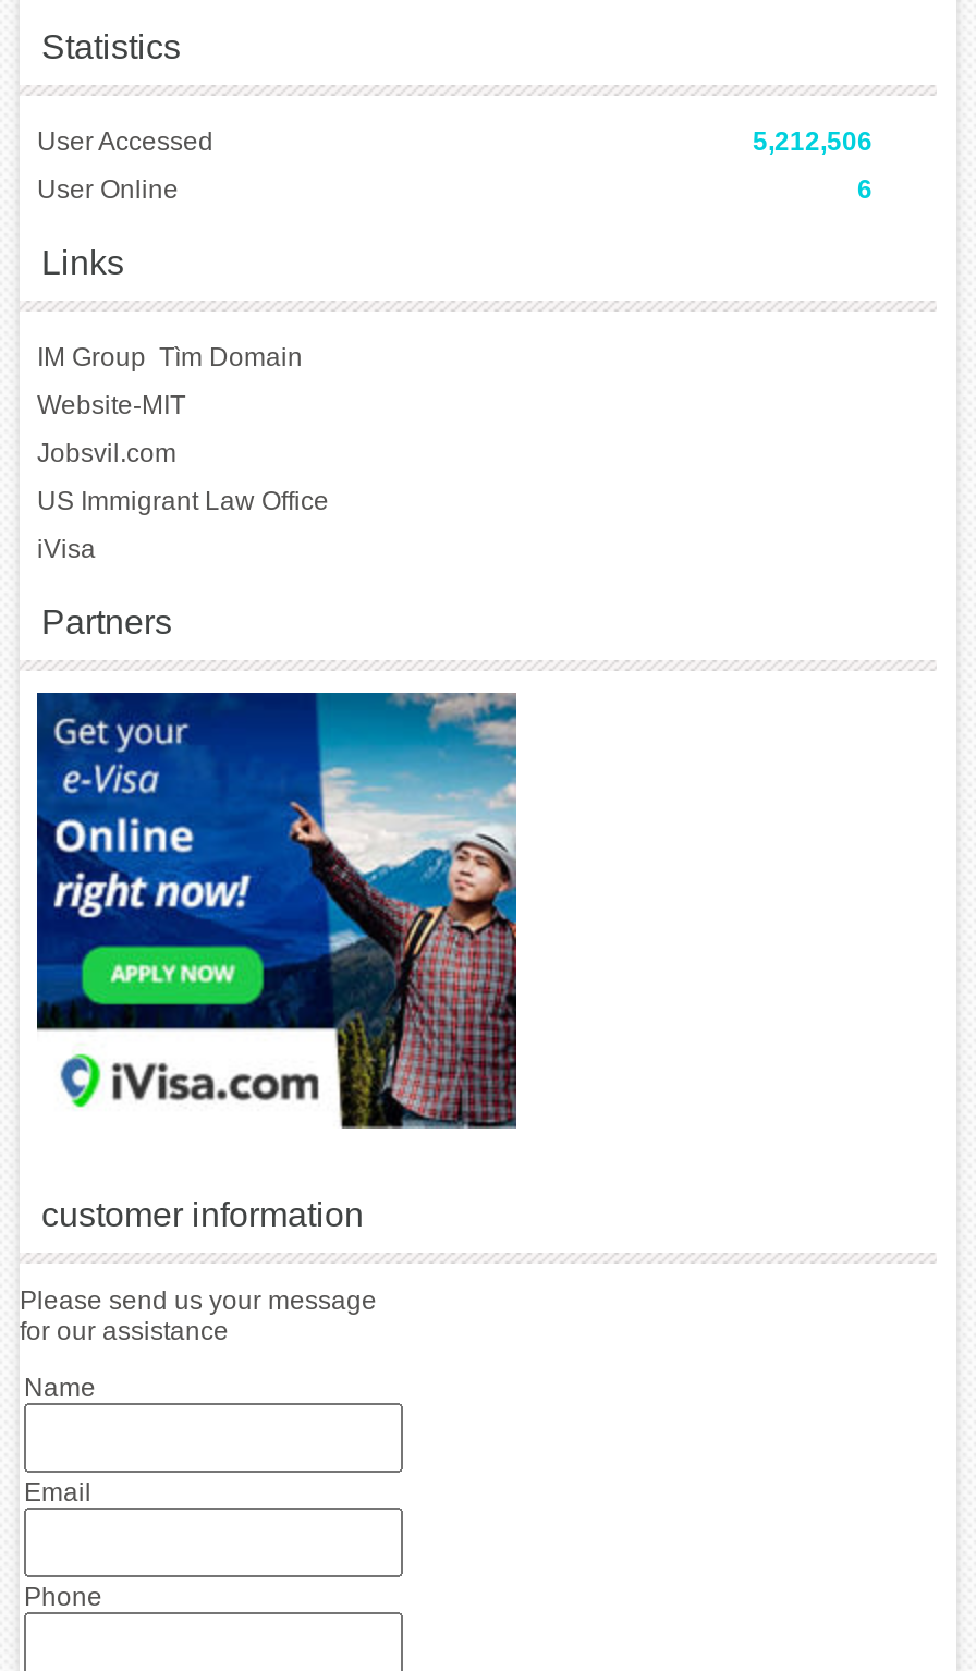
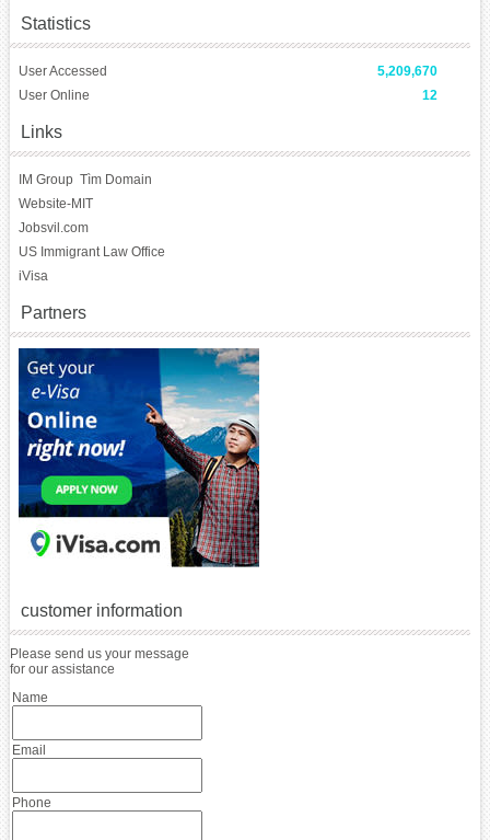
[753,126,873,157] 5,212,506 -> [378,64,438,79] 5,209,670
[857,174,873,205] 6 -> [423,88,438,103] 12

